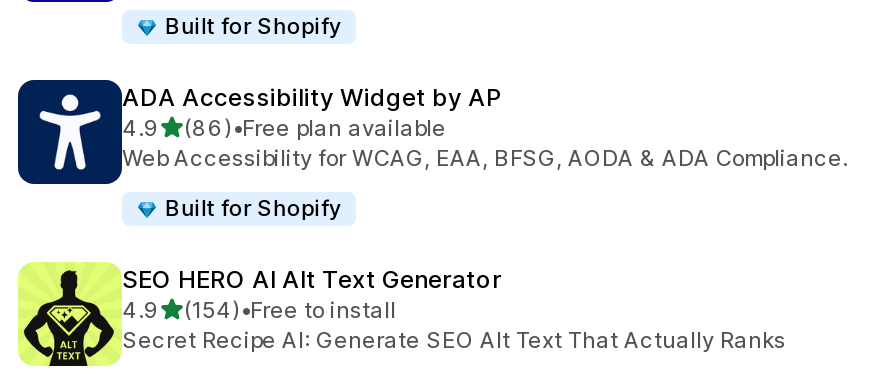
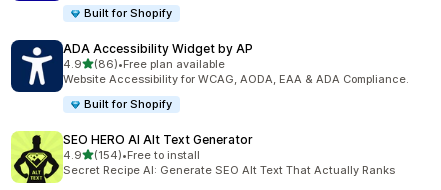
[122,144,848,172] Web Accessibility for WCAG, EAA, BFSG, AODA & ADA Compliance. -> [63,72,409,86] Website Accessibility for WCAG, AODA, EAA & ADA Compliance.

